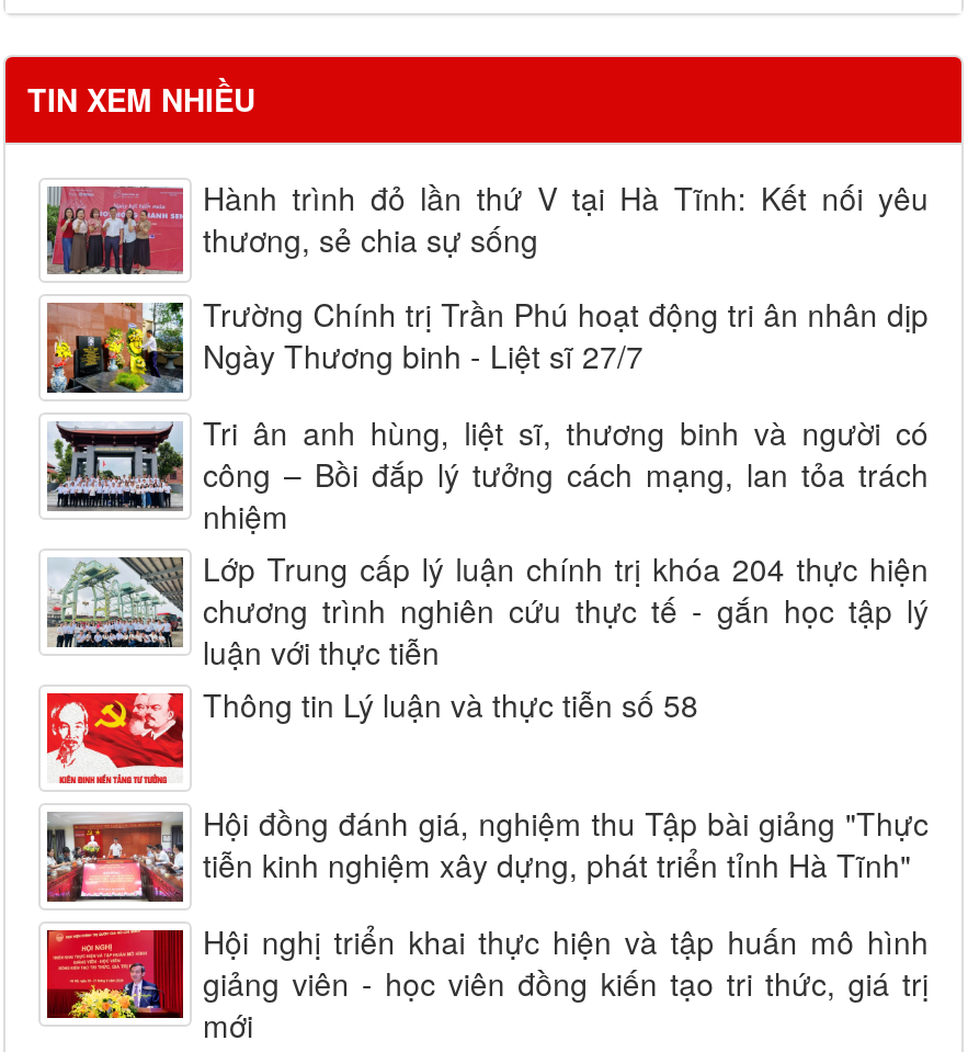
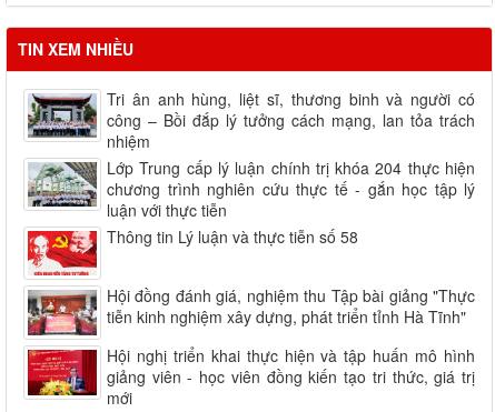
[45,175,929,378] [image] | Hành trình đỏ lần thứ V tại Hà Tĩnh: Kết nối yêu | thương, sẻ chia sự sống | Trường Chính trị Trần Phú hoạt động tri ân nhân dịp | Ngày Thương binh - Liệt sĩ 27/7 -> none
[45,301,172,395] [image] -> none

